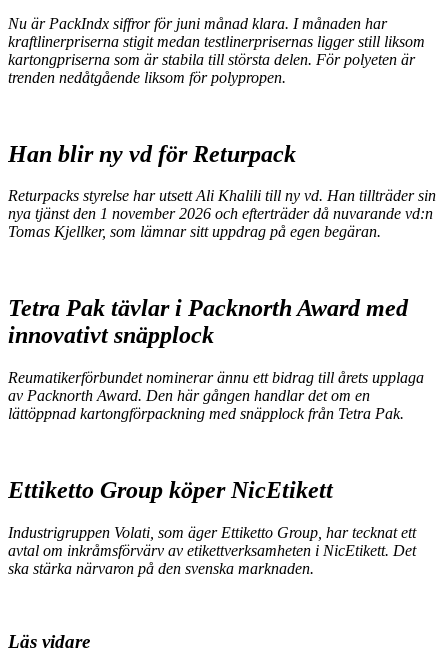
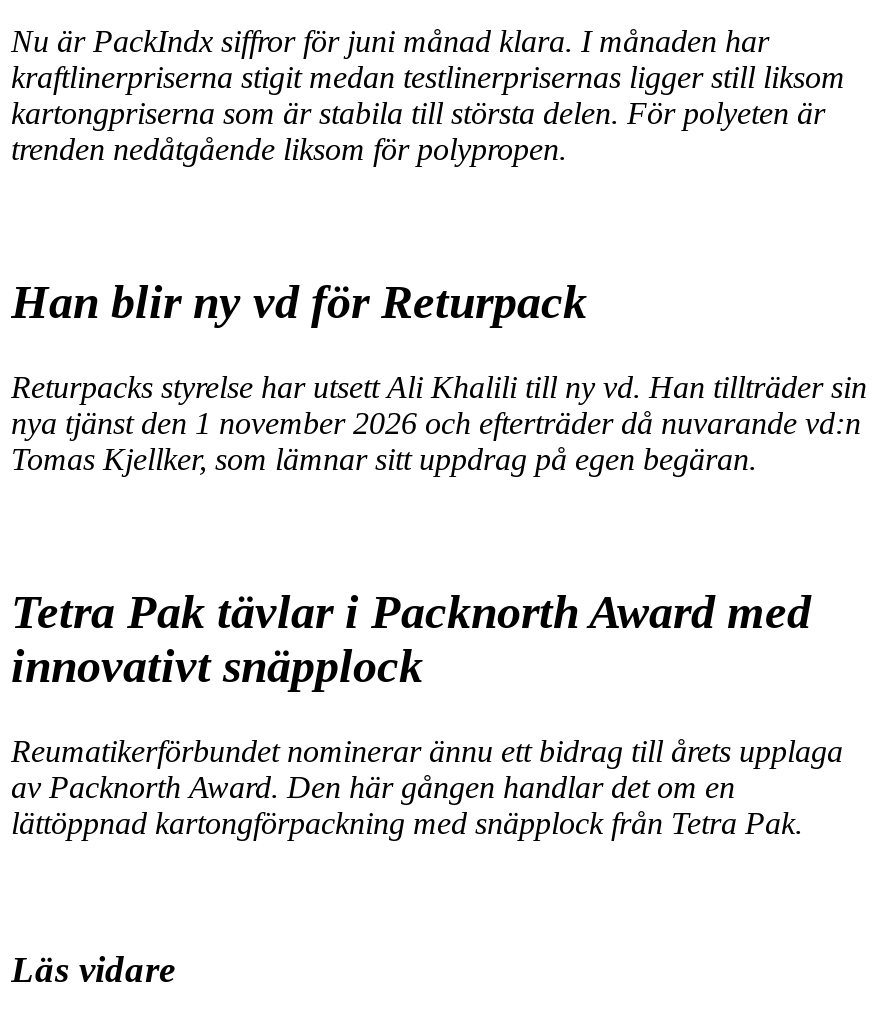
[8,477,416,577] Ettiketto Group köper NicEtikett | Industrigruppen Volati, som äger Ettiketto Group, har tecknat ett | avtal om inkråmsförvärv av etikettverksamheten i NicEtikett. Det | ska stärka närvaron på den svenska marknaden. -> none

